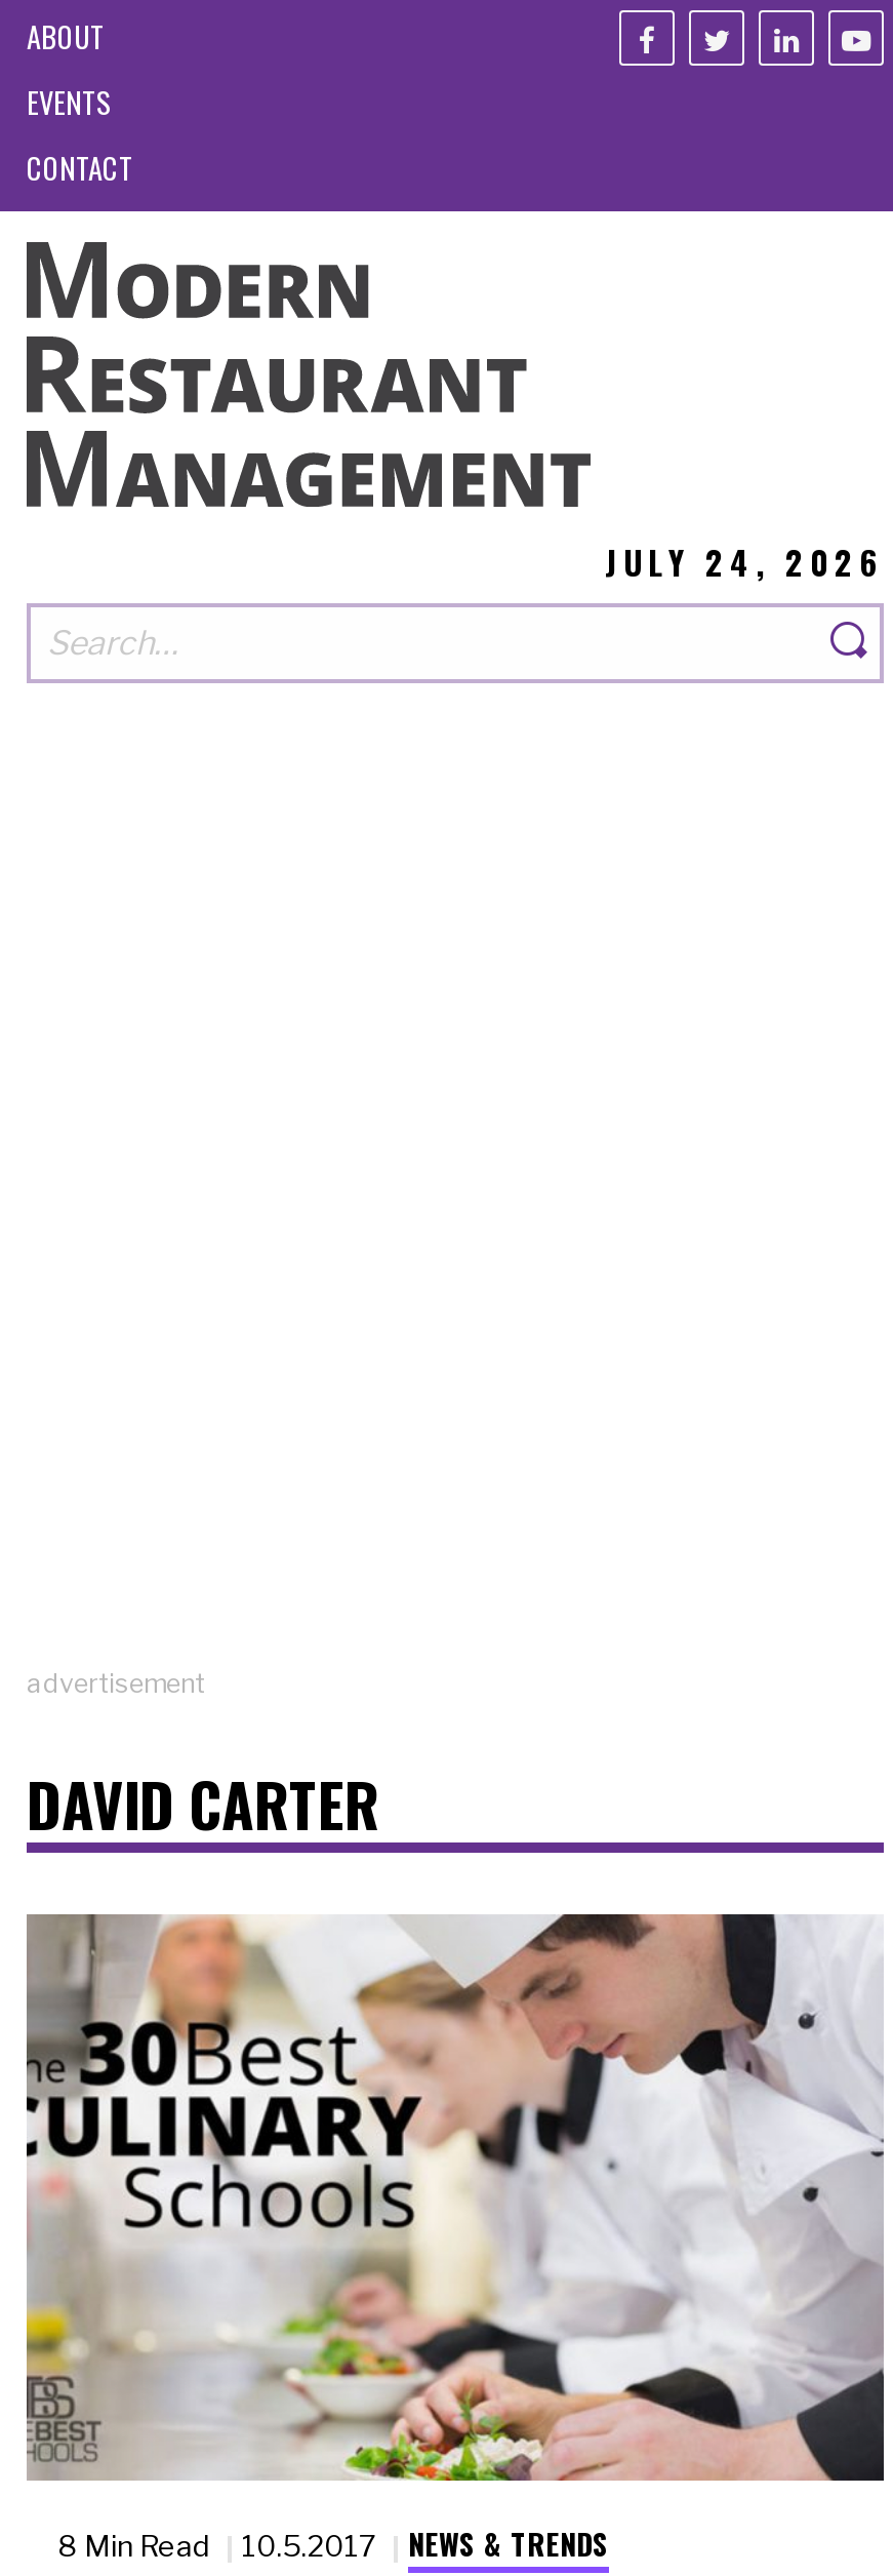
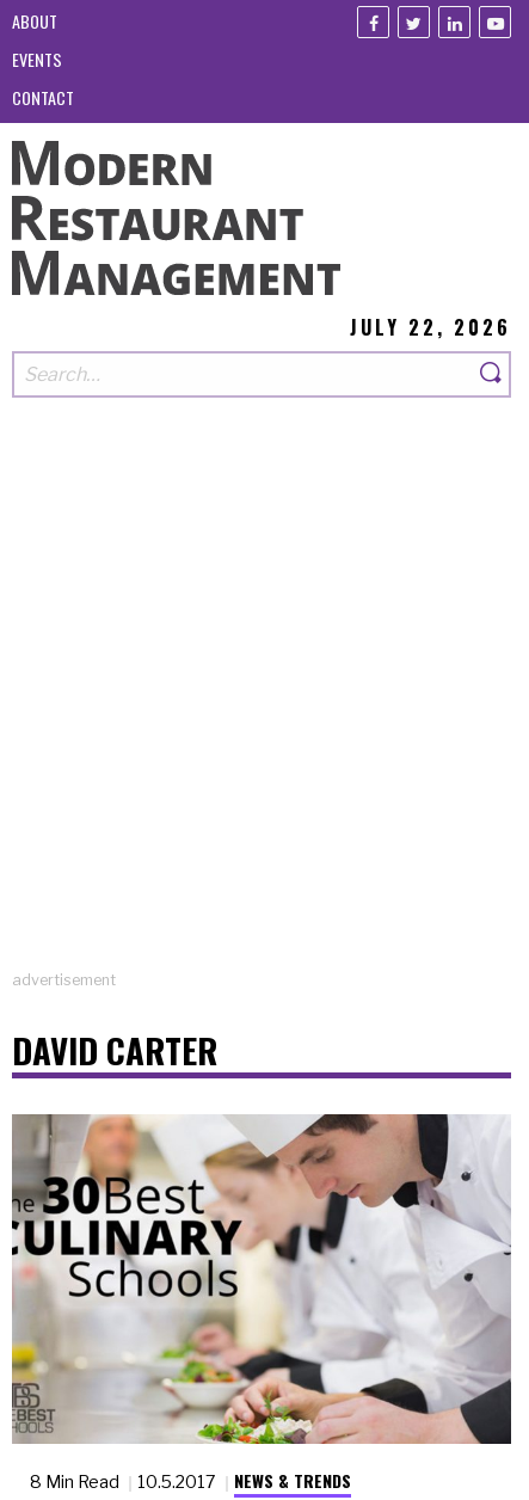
[605,537,884,586] JULY 24, 2026 -> [350,313,511,341] JULY 22, 2026

